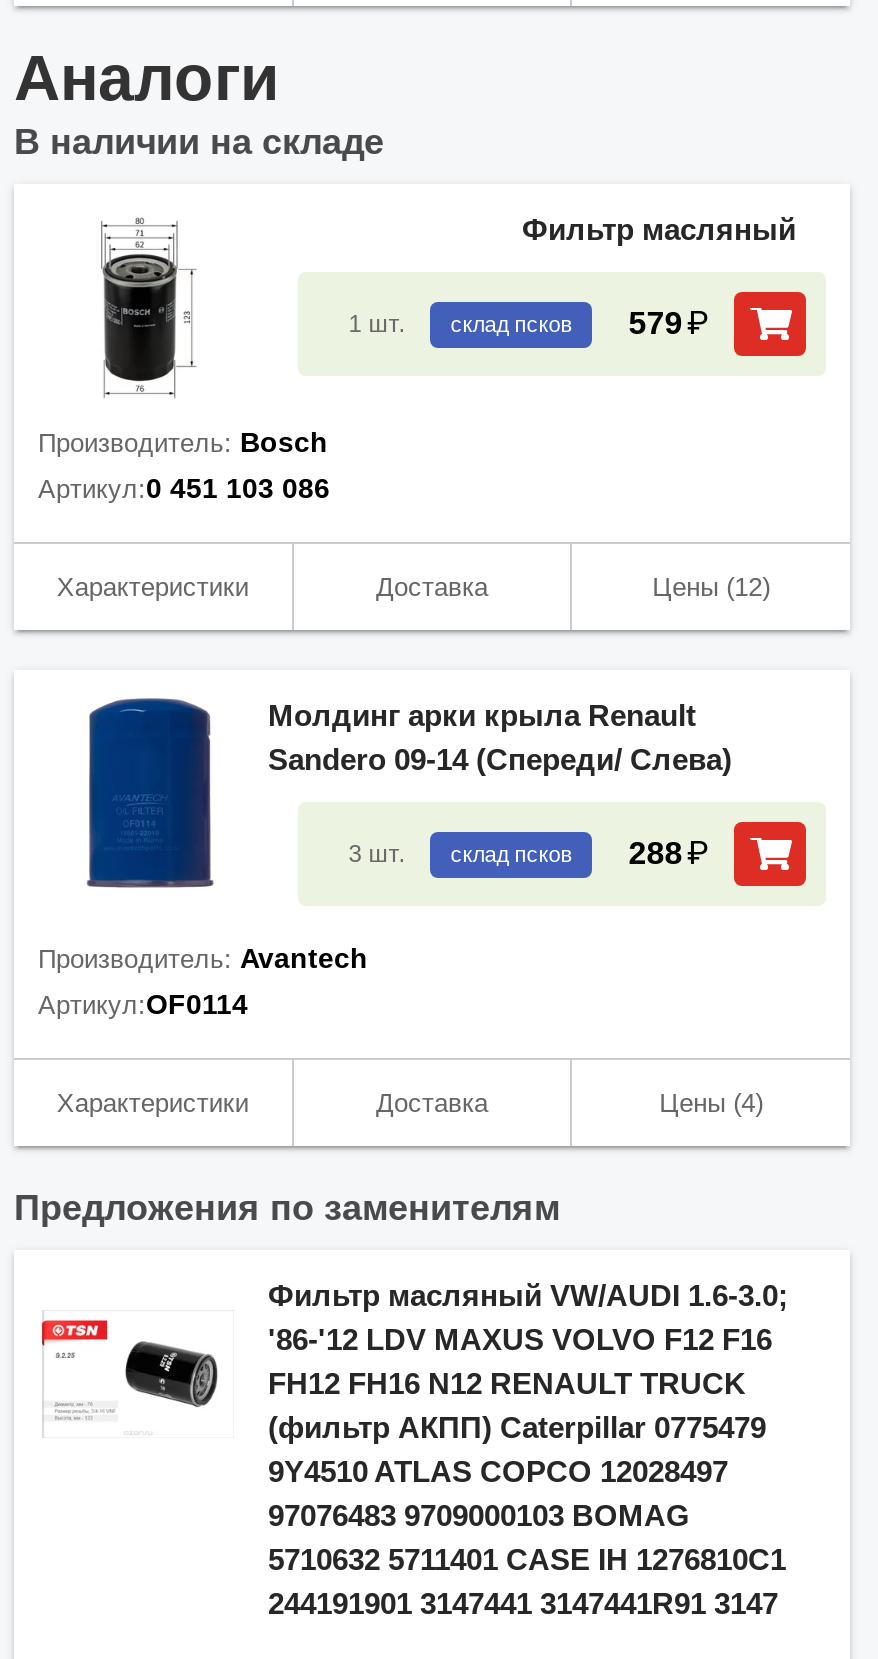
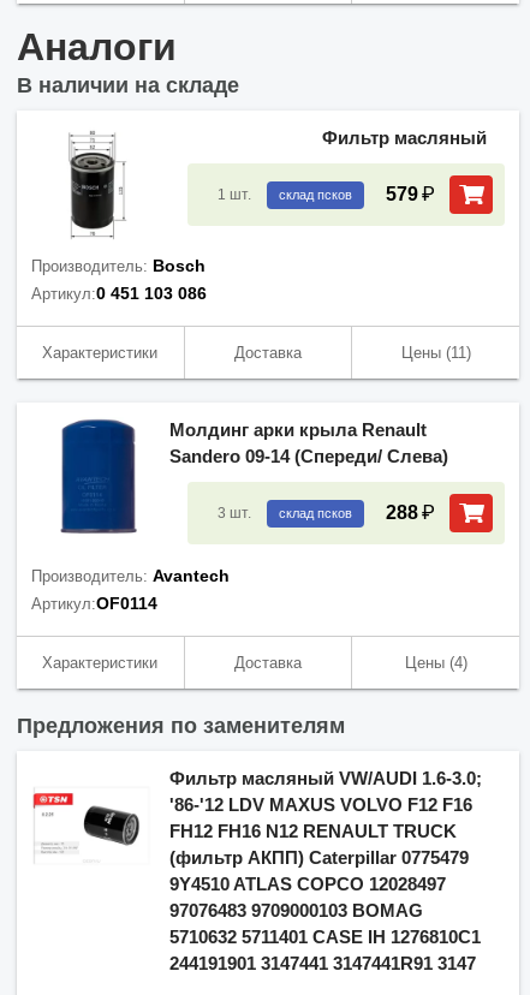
[652,572,770,602] Цены (12) -> [401,344,471,362] Цены (11)

